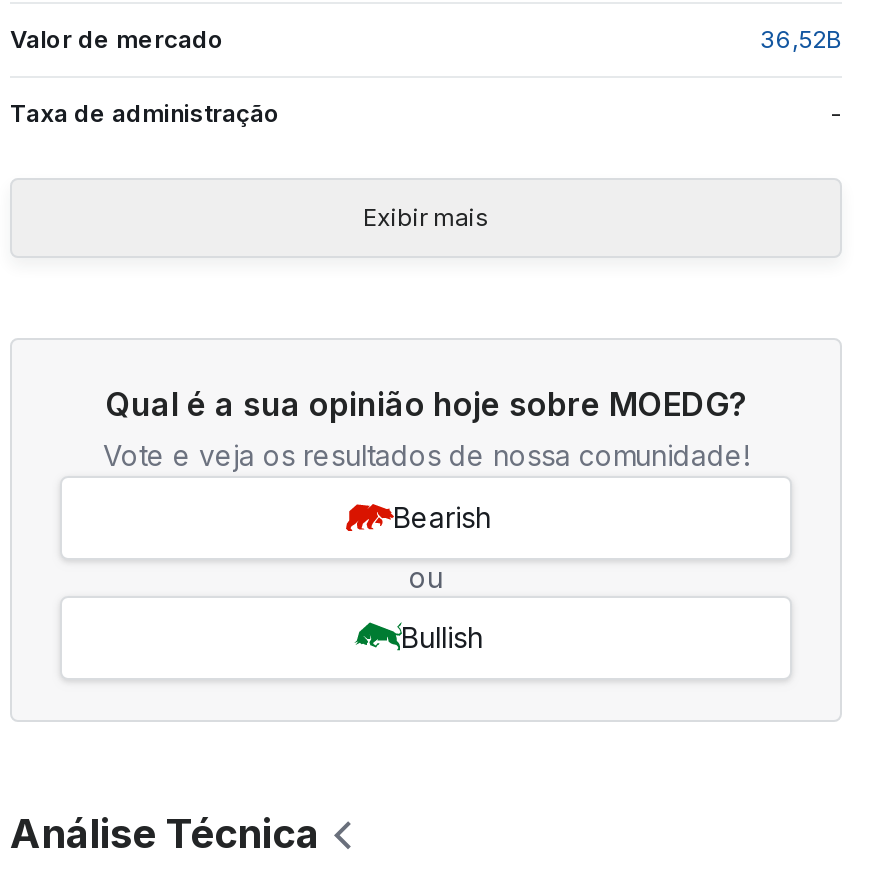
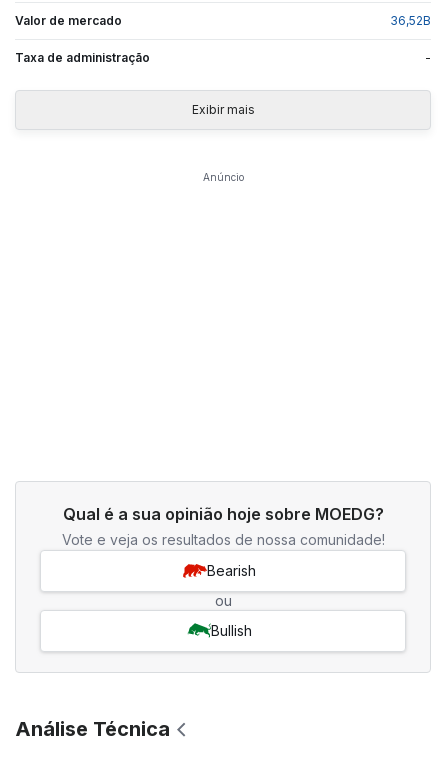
none -> [202,171,243,183] Anúncio

